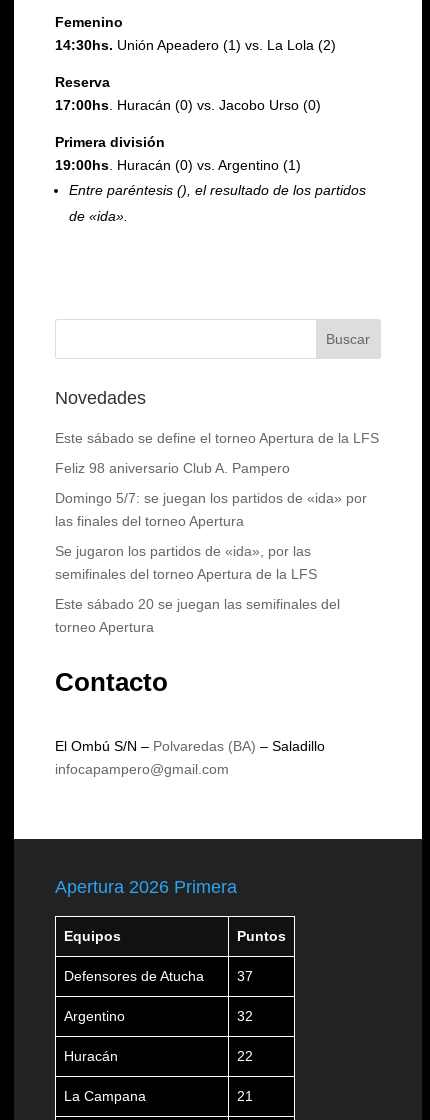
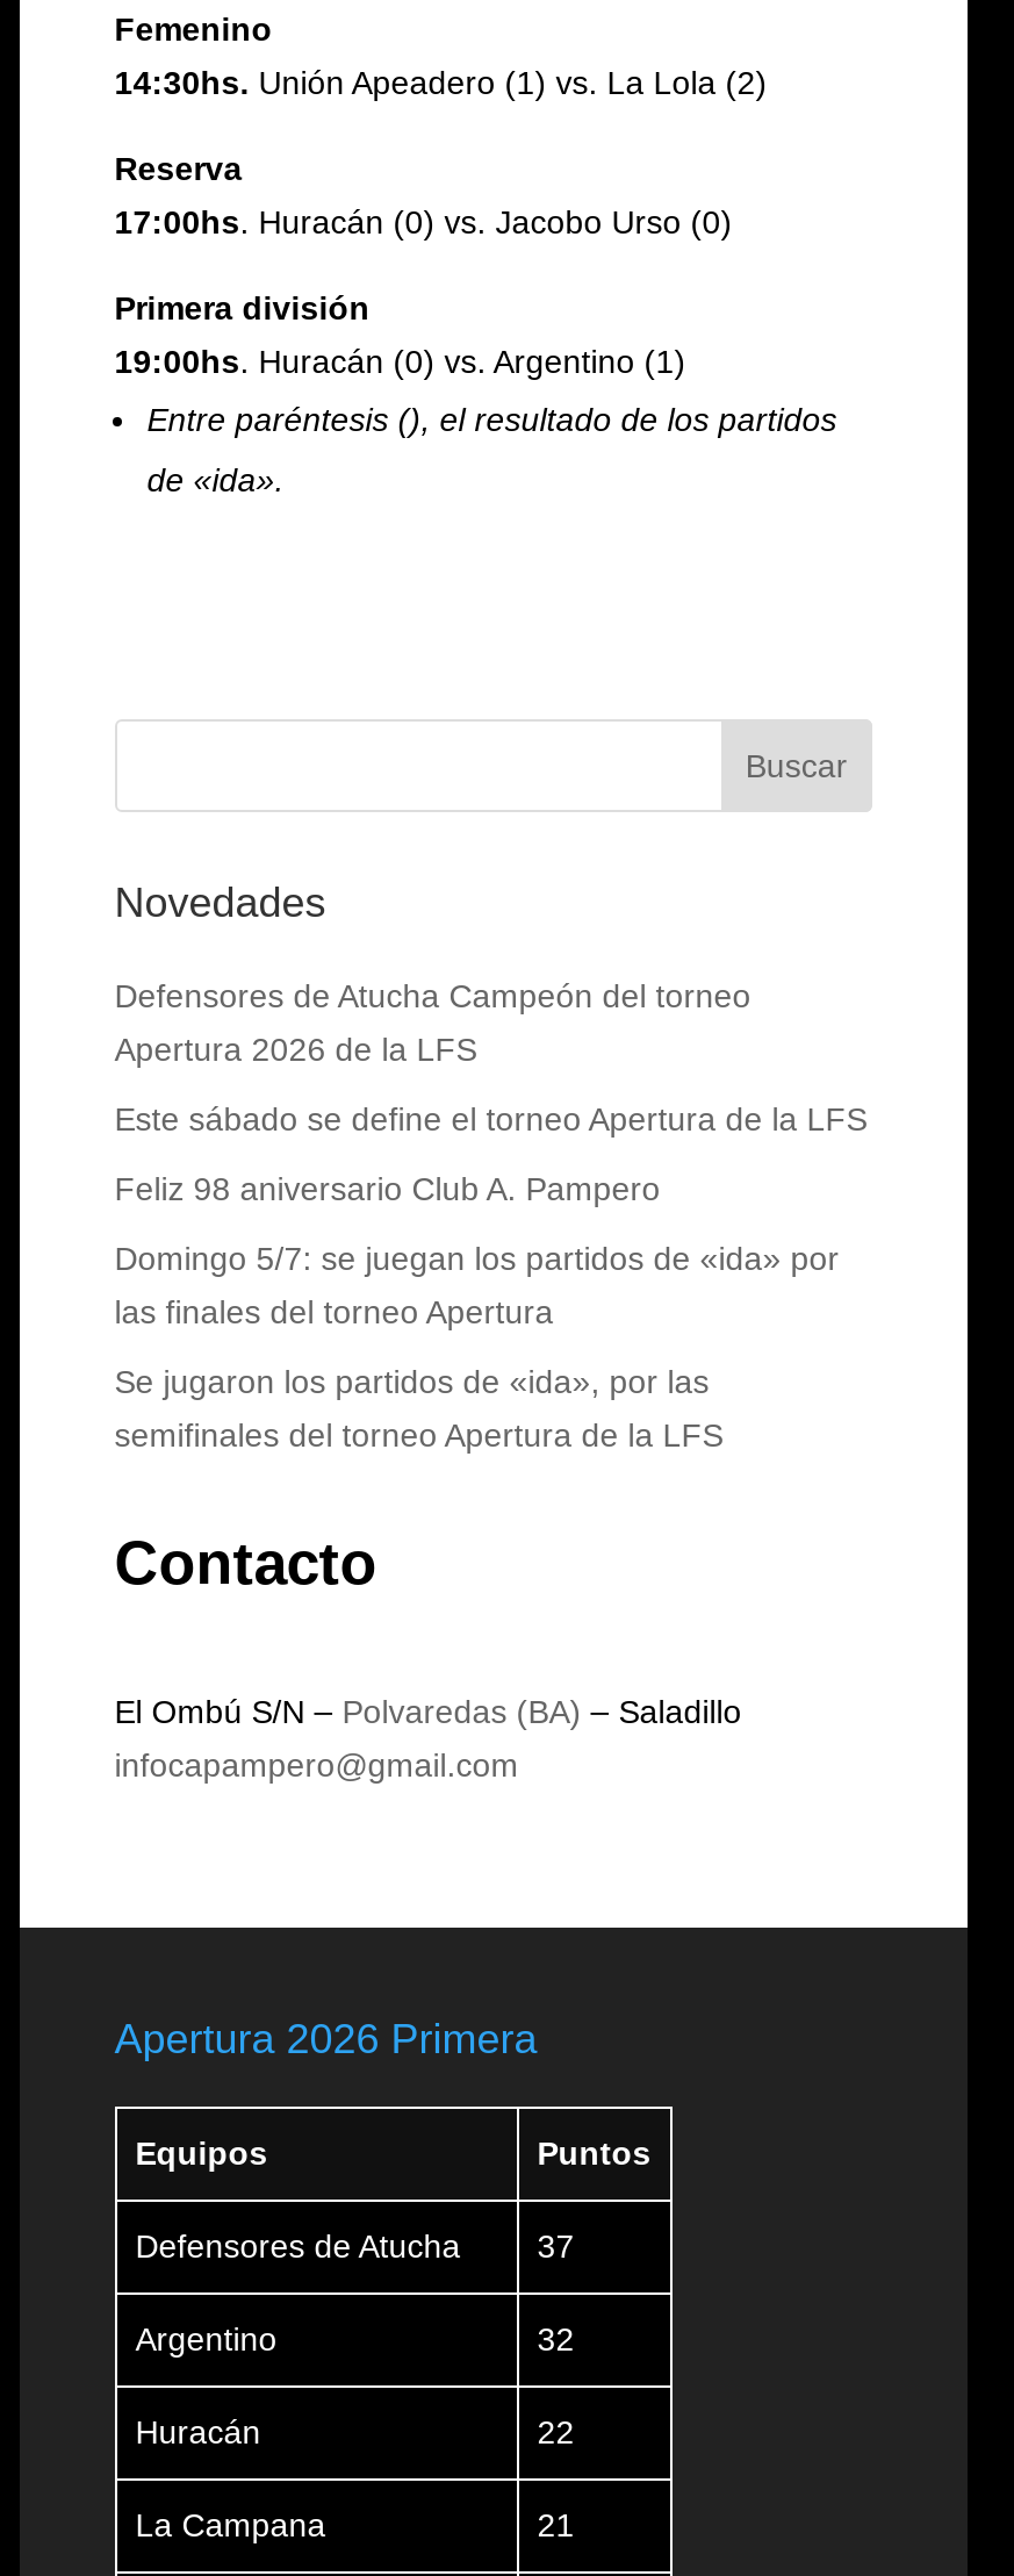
none -> [115,977,751,1068] Defensores de Atucha Campeón del torneo | Apertura 2026 de la LFS
moved [55,430,379,582] -> [115,1100,867,1454]: Este sábado se define el torneo Apertura de la LFS | Feliz 98 aniversario Club A. Pampero | Domingo 5/7: se juegan los partidos de «ida» por | las finales del torneo Apertura | Se jugaron los partidos de «ida», por las | semifinales del torneo Apertura de la LFS
[55,596,340,635] Este sábado 20 se juegan las semifinales del | torneo Apertura -> none

